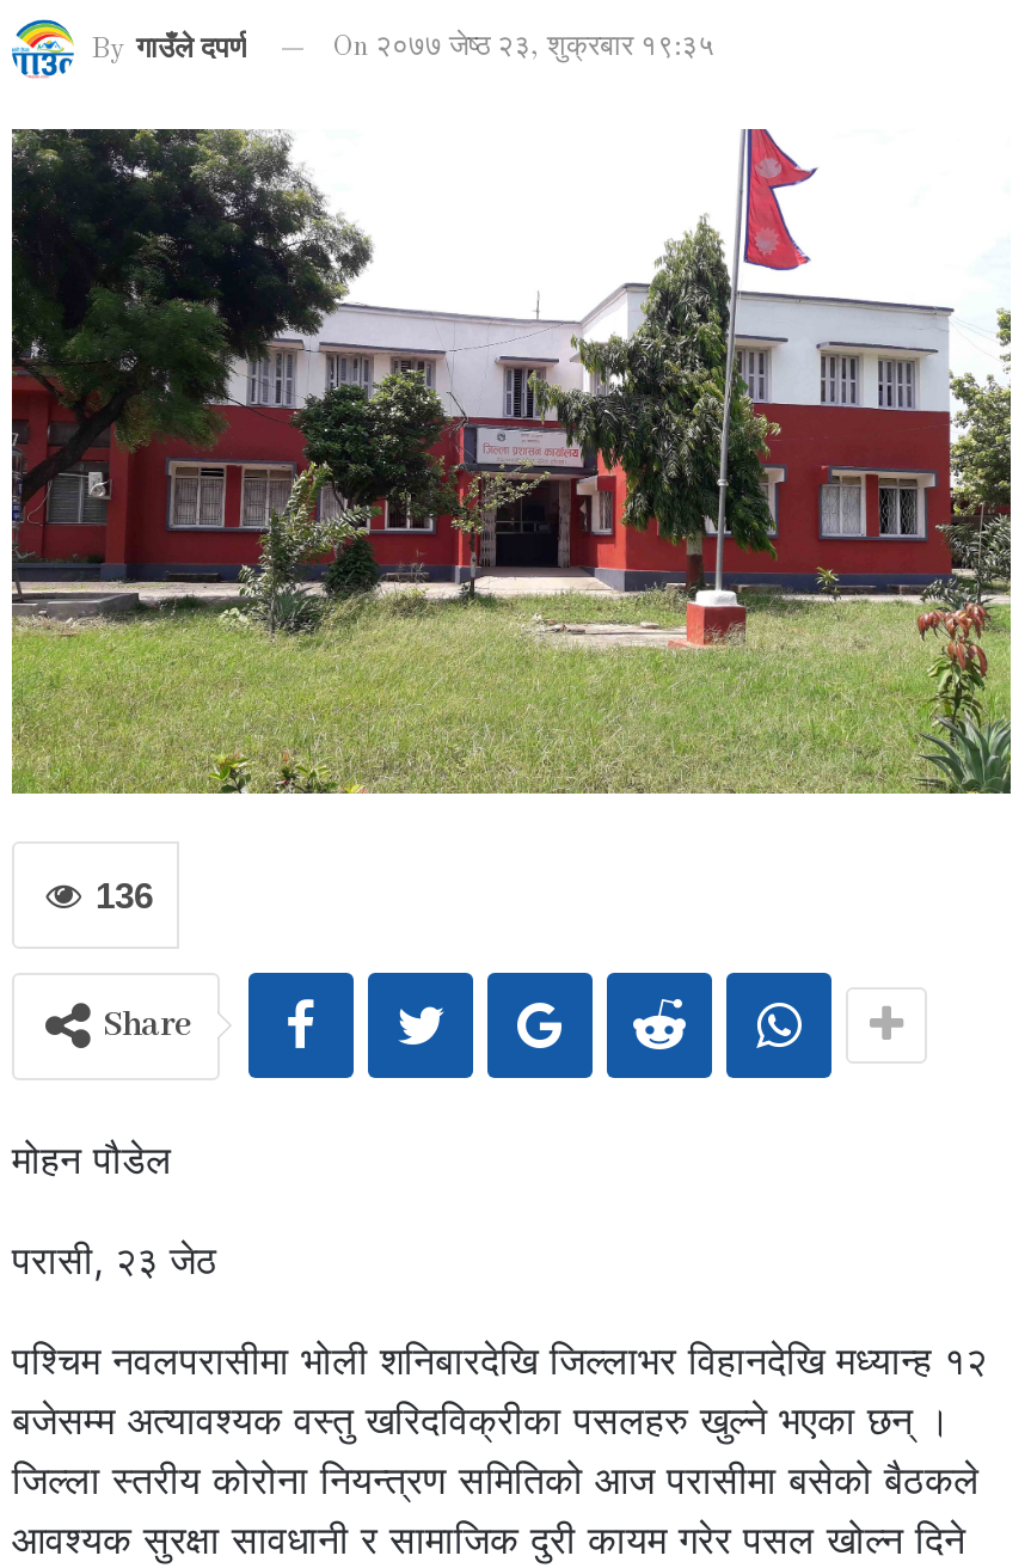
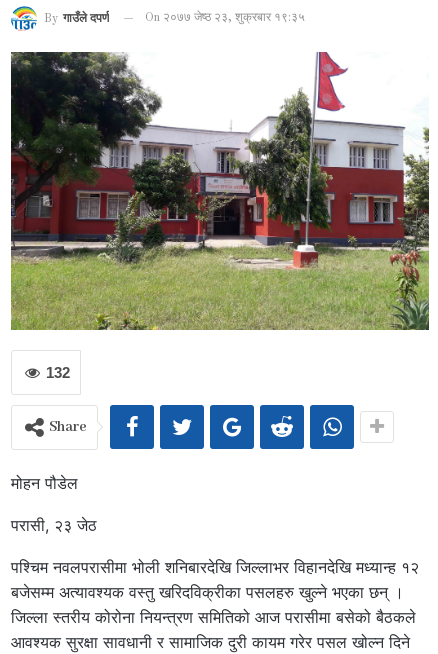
[96,874,153,915] 136 -> [46,364,70,381] 132

